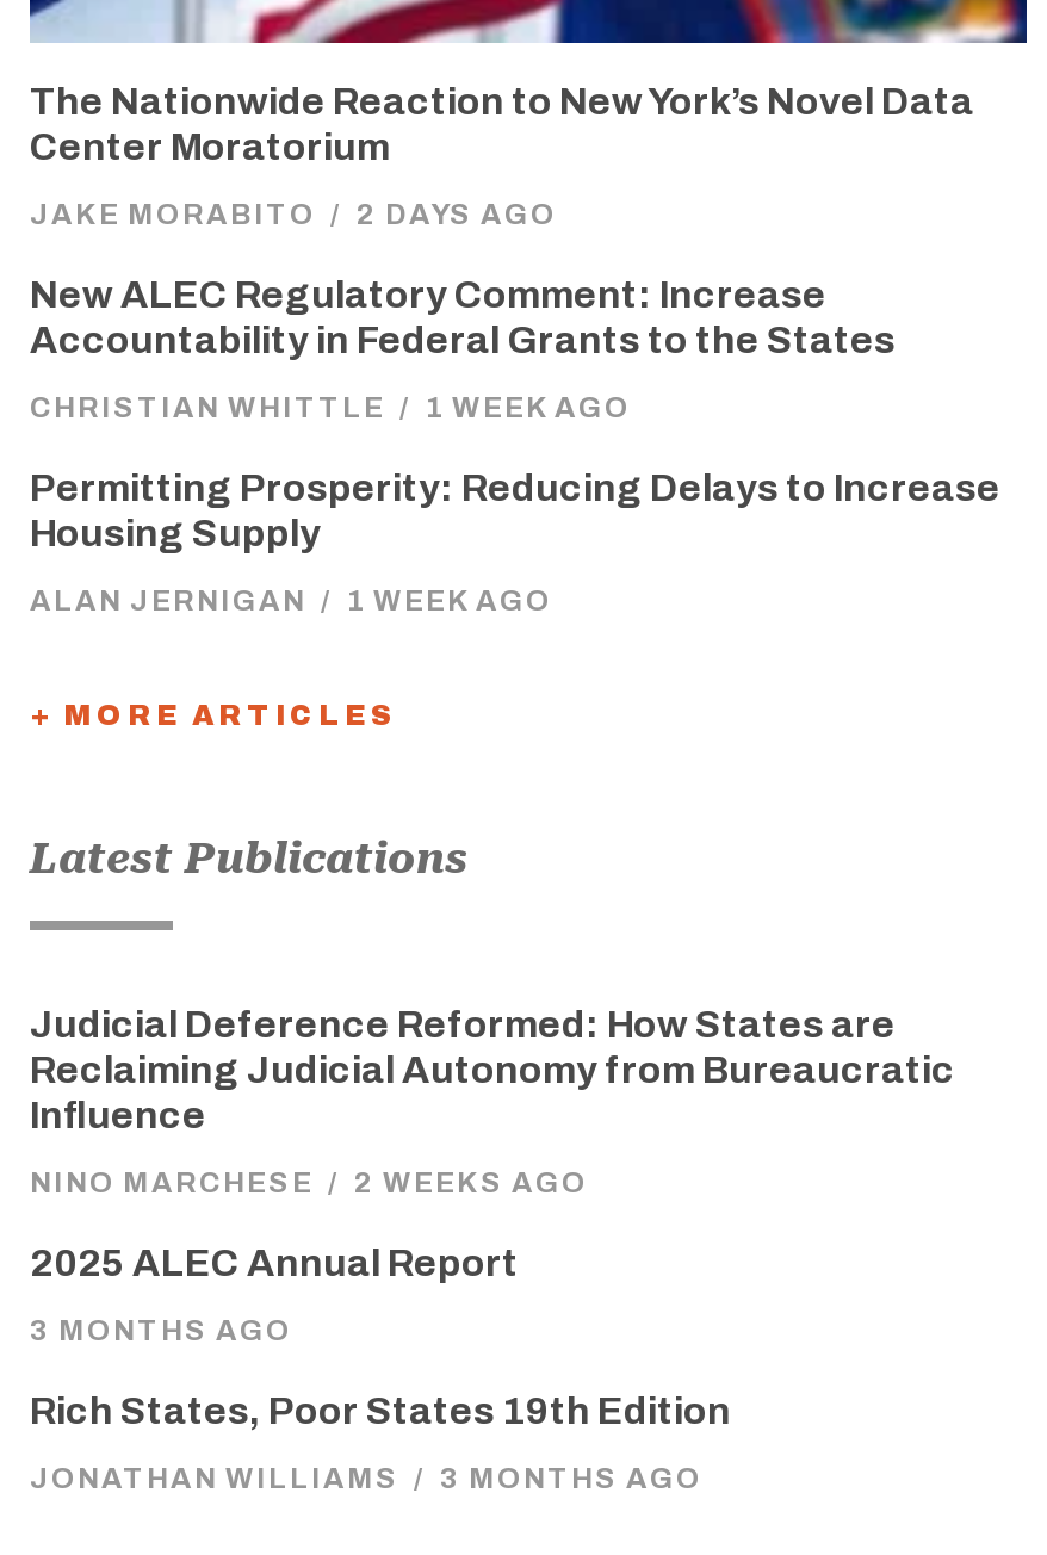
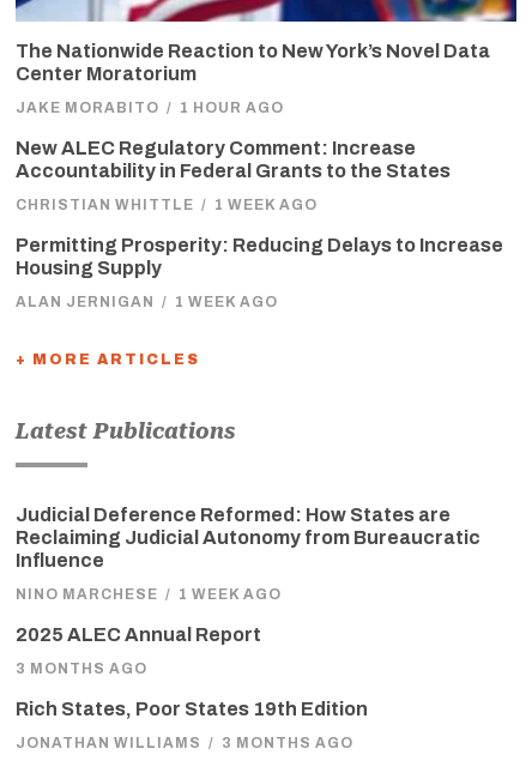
[30,197,557,231] JAKE MORABITO / 2 DAYS AGO -> [16,99,284,116] JAKE MORABITO / 1 HOUR AGO
[30,1166,588,1199] NINO MARCHESE / 2 WEEKS AGO -> [16,586,282,602] NINO MARCHESE / 1 WEEK AGO

